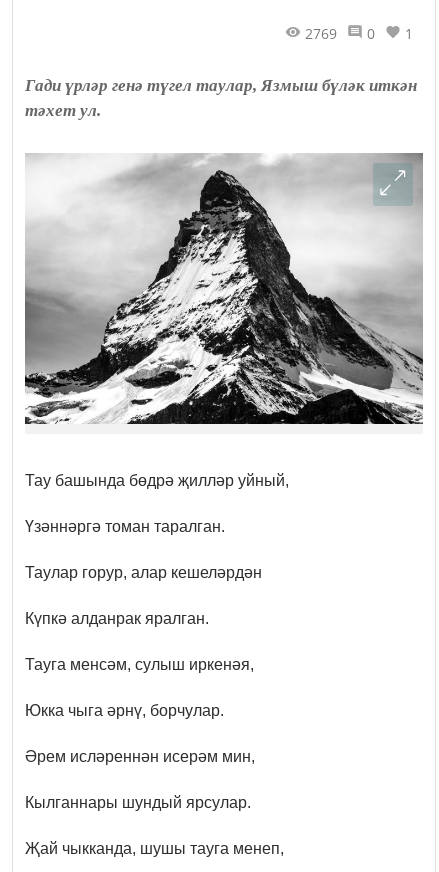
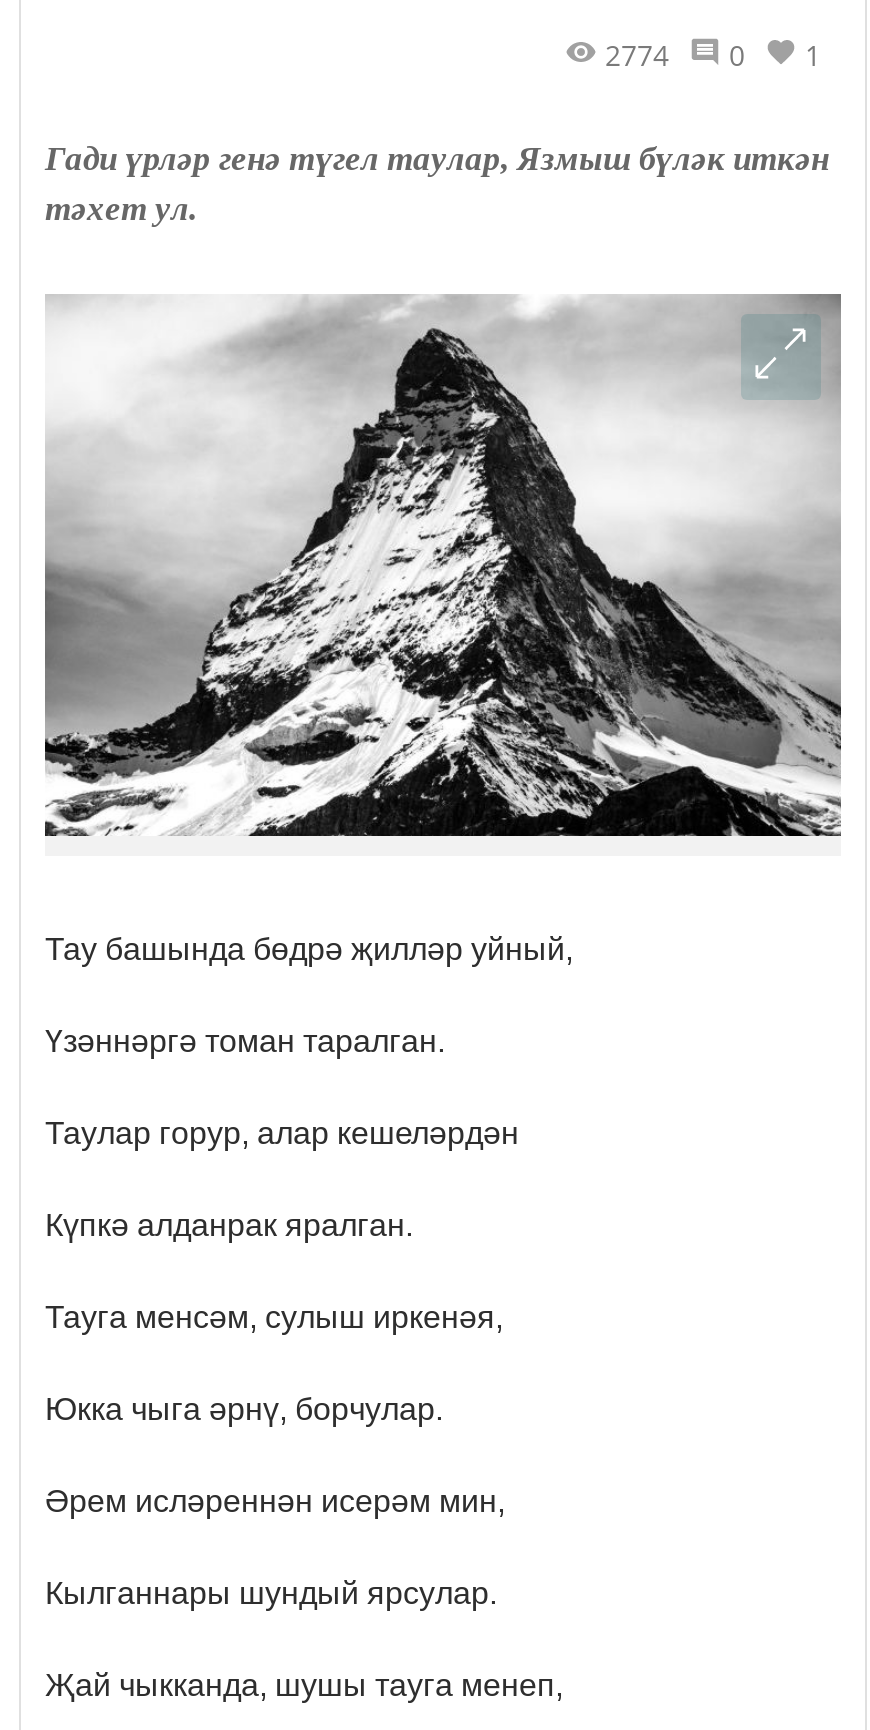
[305,24,413,43] 2769 0 1 -> [605,37,821,75] 2774 0 1

